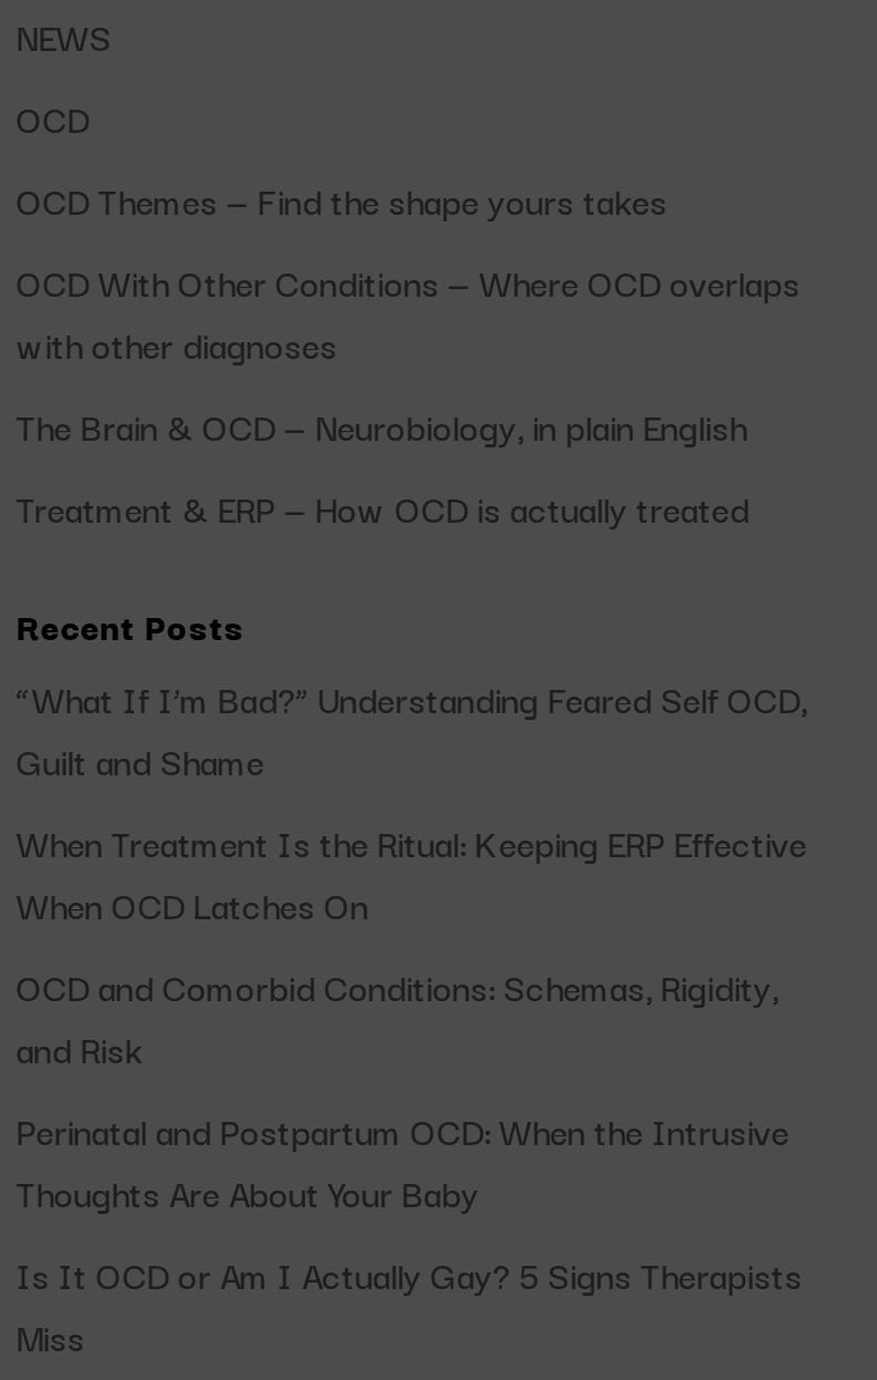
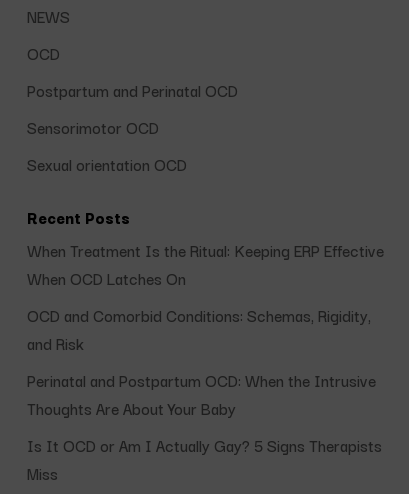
[16,173,800,535] OCD Themes — Find the shape yours takes | OCD With Other Conditions — Where OCD overlaps | with other diagnoses | The Brain & OCD — Neurobiology, in plain English | Treatment & ERP — How OCD is actually treated -> [27,78,238,176] Postpartum and Perinatal OCD | Sensorimotor OCD | Sexual orientation OCD
[16,672,807,787] “What If I’m Bad?” Understanding Feared Self OCD, | Guilt and Shame -> none

